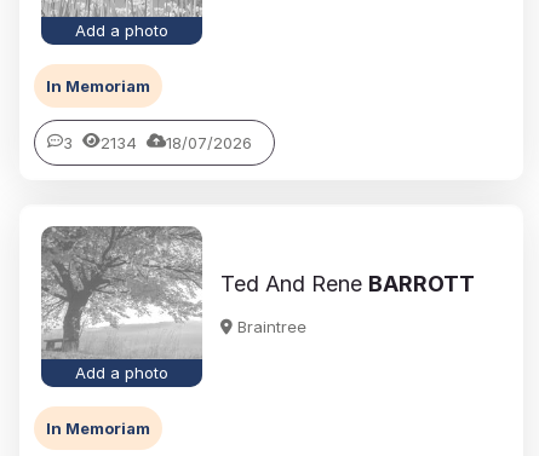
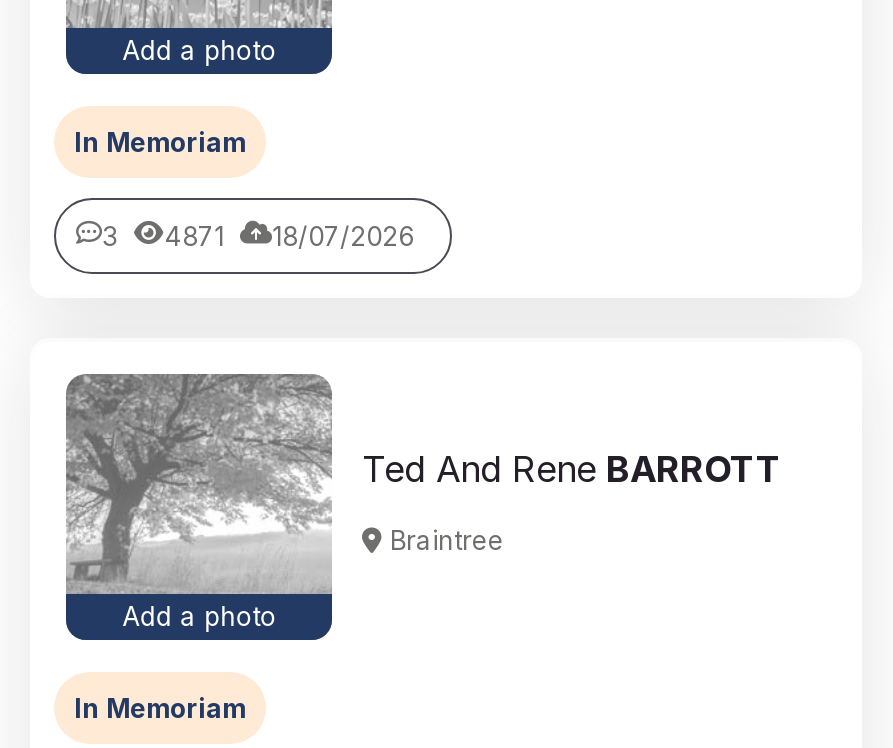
[63,133,252,152] 3 2134 18/07/2026 -> [102,220,414,252] 3 4871 18/07/2026

